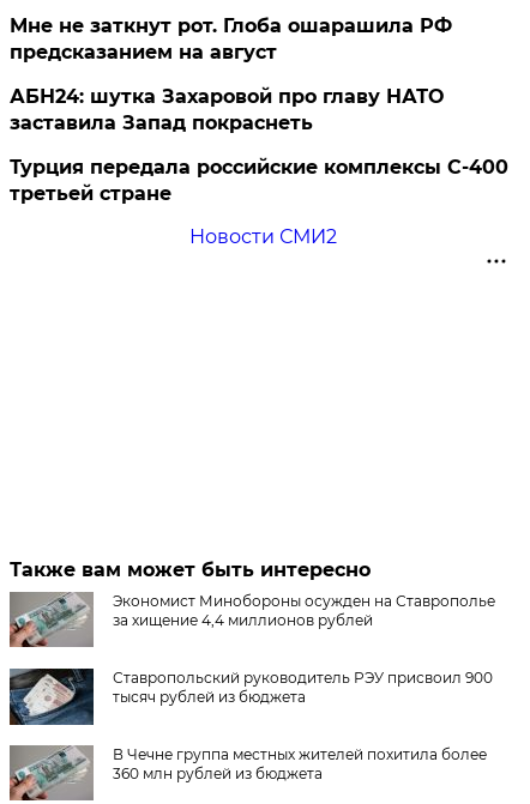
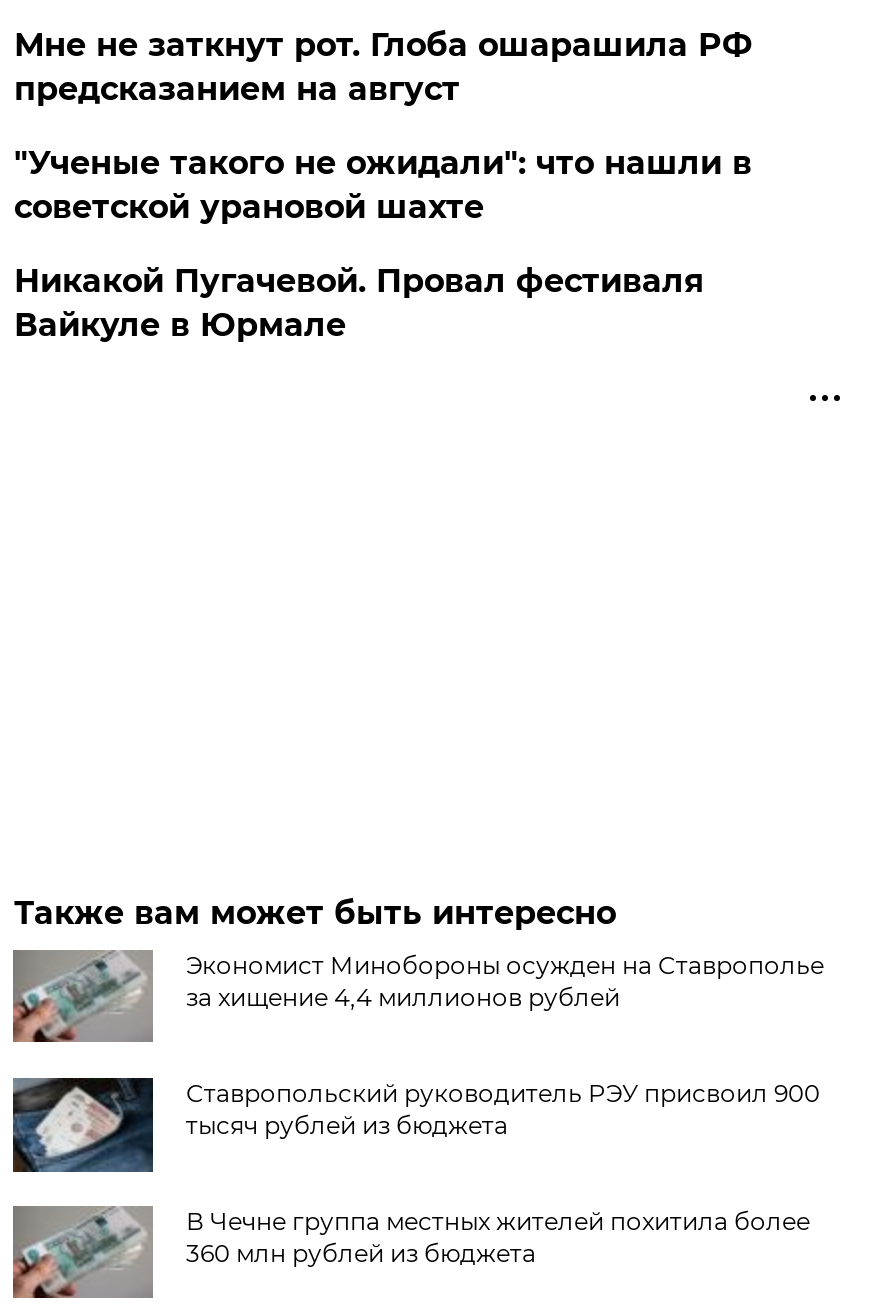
[10,85,509,248] АБН24: шутка Захаровой про главу НАТО | заставила Запад покраснеть | Турция передала российские комплексы С-400 | третьей стране | Новости СМИ2 -> [14,144,752,344] "Ученые такого не ожидали": что нашли в | советской урановой шахте | Никакой Пугачевой. Провал фестиваля | Вайкуле в Юрмале

